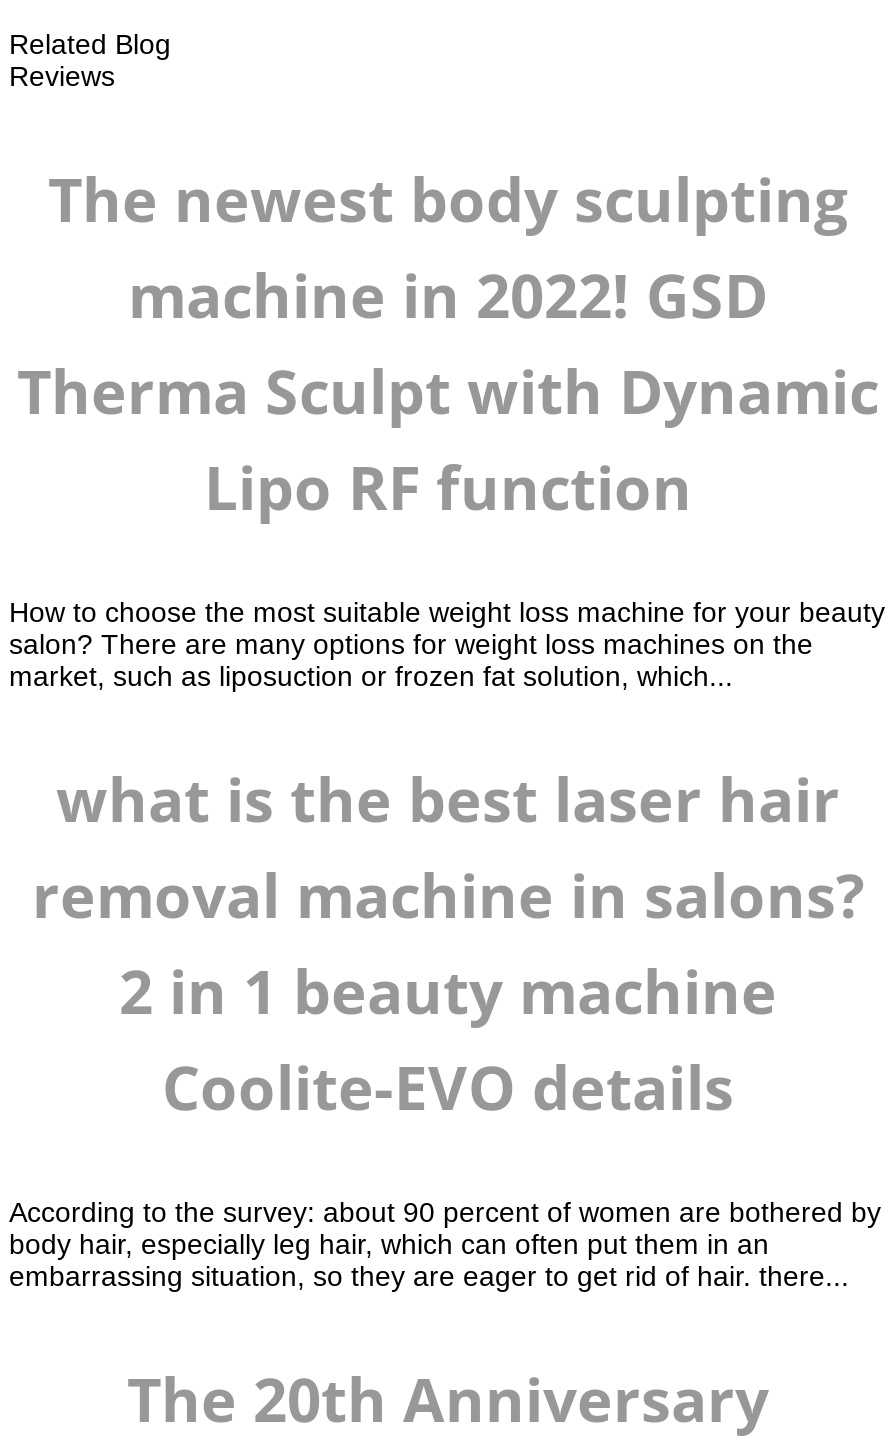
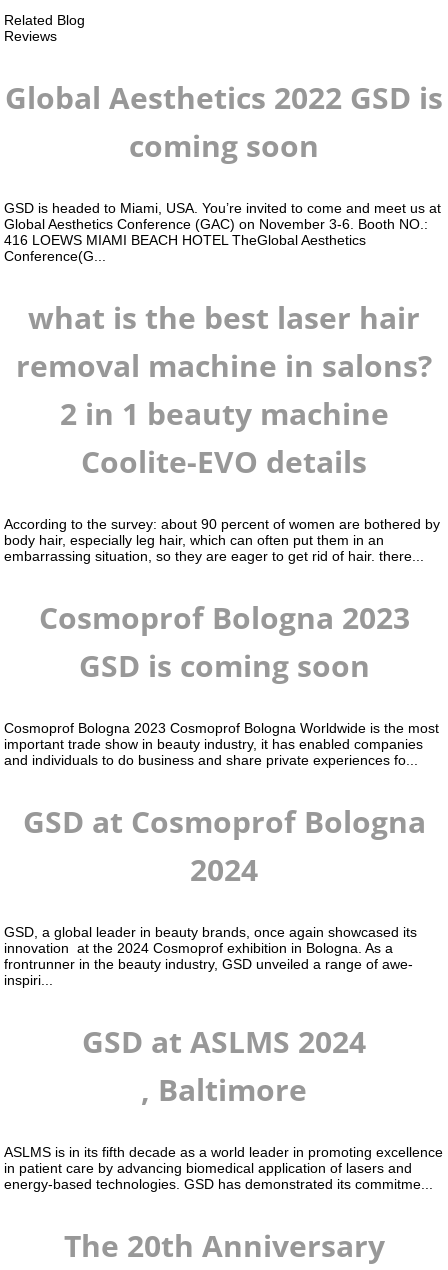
[17,158,879,528] The newest body sculpting | machine in 2022! GSD | Therma Sculpt with Dynamic | Lipo RF function -> [5,77,443,166] Global Aesthetics 2022 GSD is | coming soon
[9,596,885,692] How to choose the most suitable weight loss machine for your beauty | salon? There are many options for weight loss machines on the | market, such as liposuction or frozen fat solution, which... -> [4,200,441,264] GSD is headed to Miami, USA. You’re invited to come and meet us at | Global Aesthetics Conference (GAC) on November 3-6. Booth NO.: | 416 LOEWS MIAMI BEACH HOTEL TheGlobal Aesthetics | Conference(G...
moved [9,758,881,1292] -> [4,297,440,564]: what is the best laser hair | removal machine in salons? | 2 in 1 beauty machine | Coolite-EVO details | According to the survey: about 90 percent of women are bothered by | body hair, especially leg hair, which can often put them in an | embarrassing situation, so they are eager to get rid of hair. there...
none -> [4,597,443,1192] Cosmoprof Bologna 2023 | GSD is coming soon | Cosmoprof Bologna 2023 Cosmoprof Bologna Worldwide is the most | important trade show in beauty industry, it has enabled companies | and individuals to do business and share private experiences fo... | GSD at Cosmoprof Bologna | 2024 | GSD, a global leader in beauty brands, once again showcased its | innovation at the 2024 Cosmoprof exhibition in Bologna. As a | frontrunner in the beauty industry, GSD unveiled a range of awe- | inspiri... | GSD at ASLMS 2024 | , Baltimore | ASLMS is in its fifth decade as a world leader in promoting excellence | in patient care by advancing biomedical application of lasers and | energy-based technologies. GSD has demonstrated its commitme...

